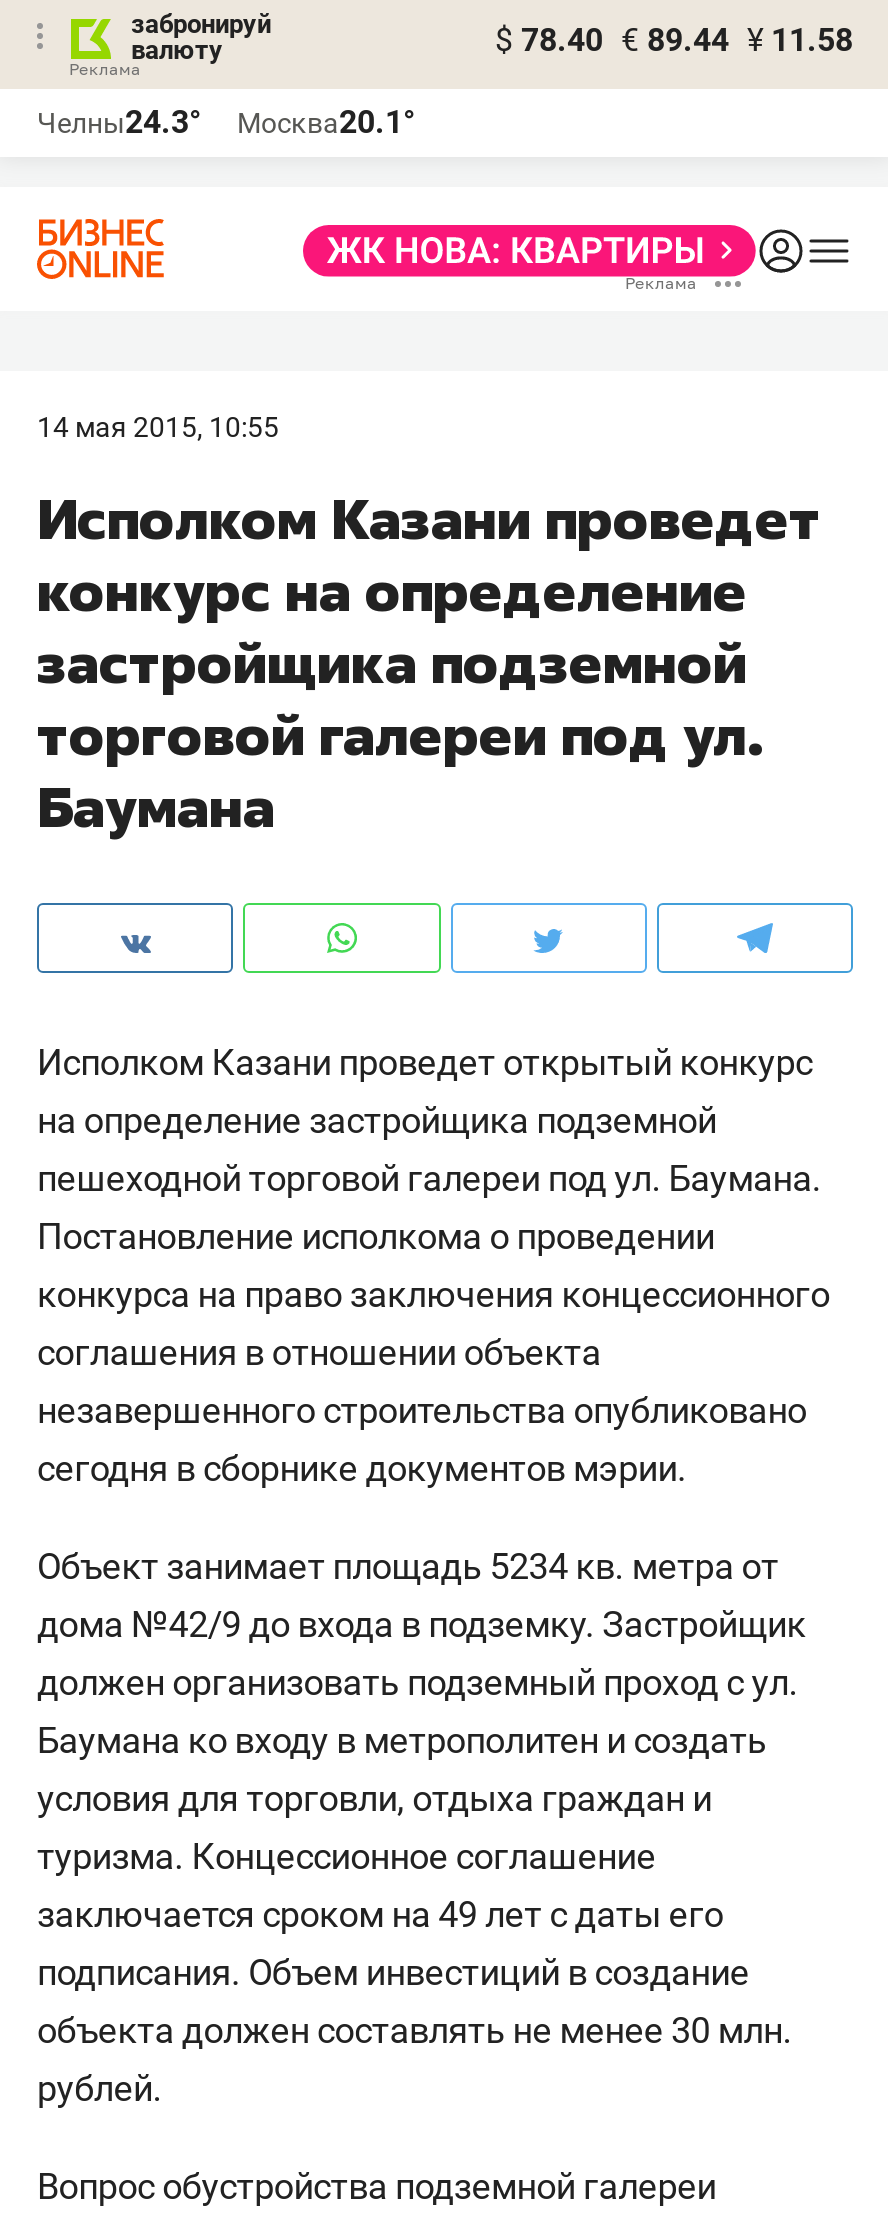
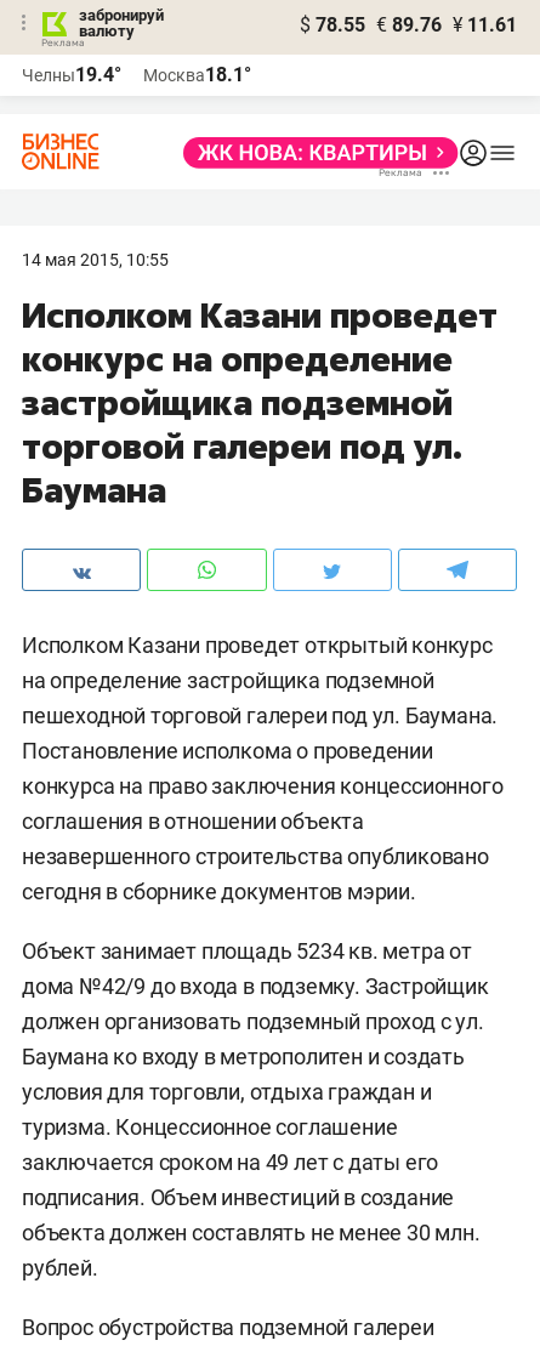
[495,21,853,59] $ 78.40 € 89.44 ¥ 11.58 -> [300,13,517,36] $ 78.55 € 89.76 ¥ 11.61
[37,103,201,141] Челны24.3° -> [22,63,121,86] Челны19.4°
[237,103,415,141] Москва20.1° -> [143,63,251,86] Москва18.1°

